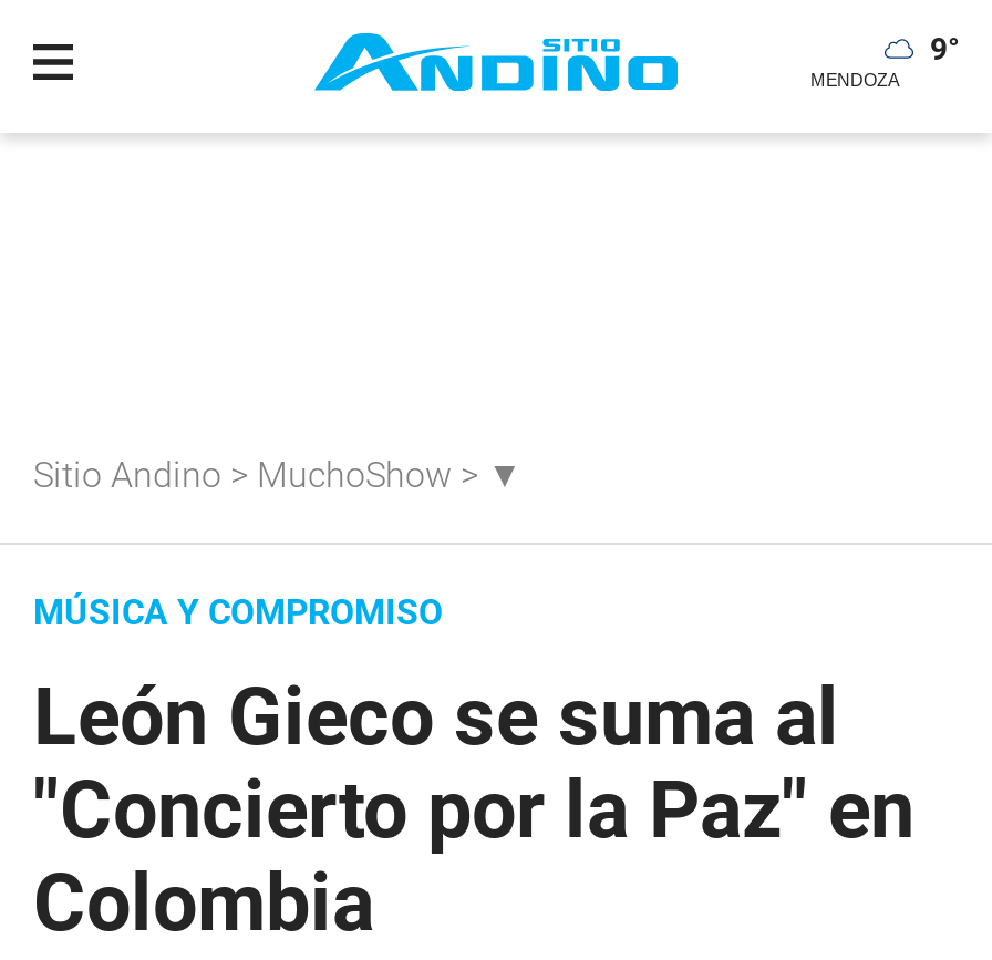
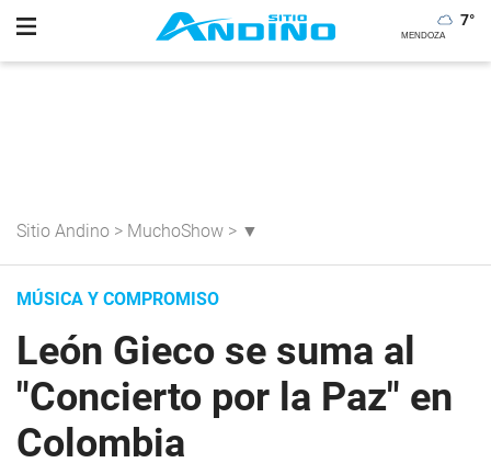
[930,31,959,67] 9° -> [460,11,475,29] 7°

